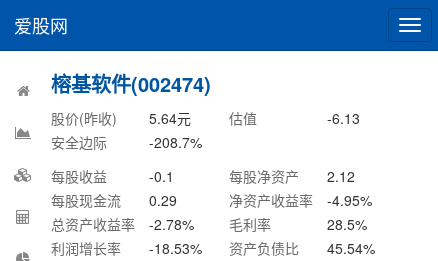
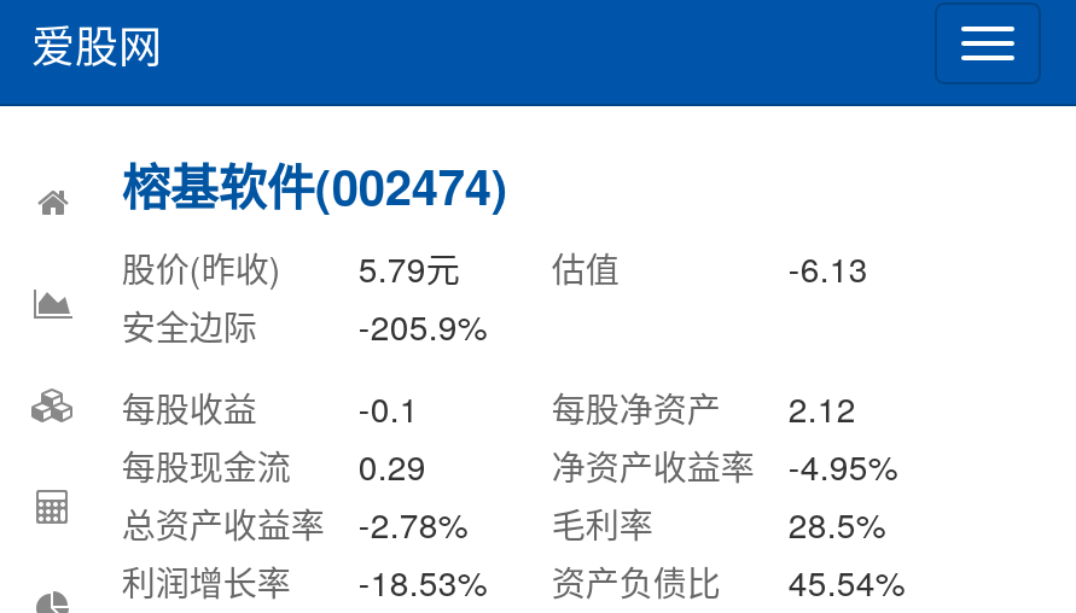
[51,108,257,128] 股价(昨收) 5.64元 估值 -> [121,244,619,292] 股价(昨收) 5.79元 估值
[149,132,202,152] -208.7% -> [358,302,486,350] -205.9%

